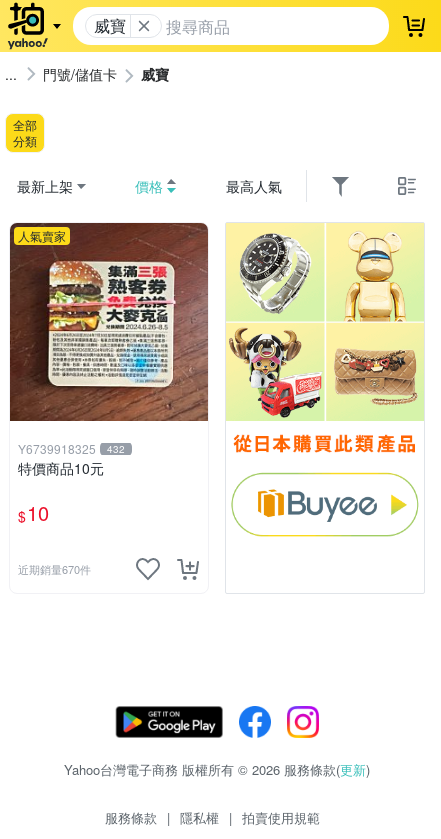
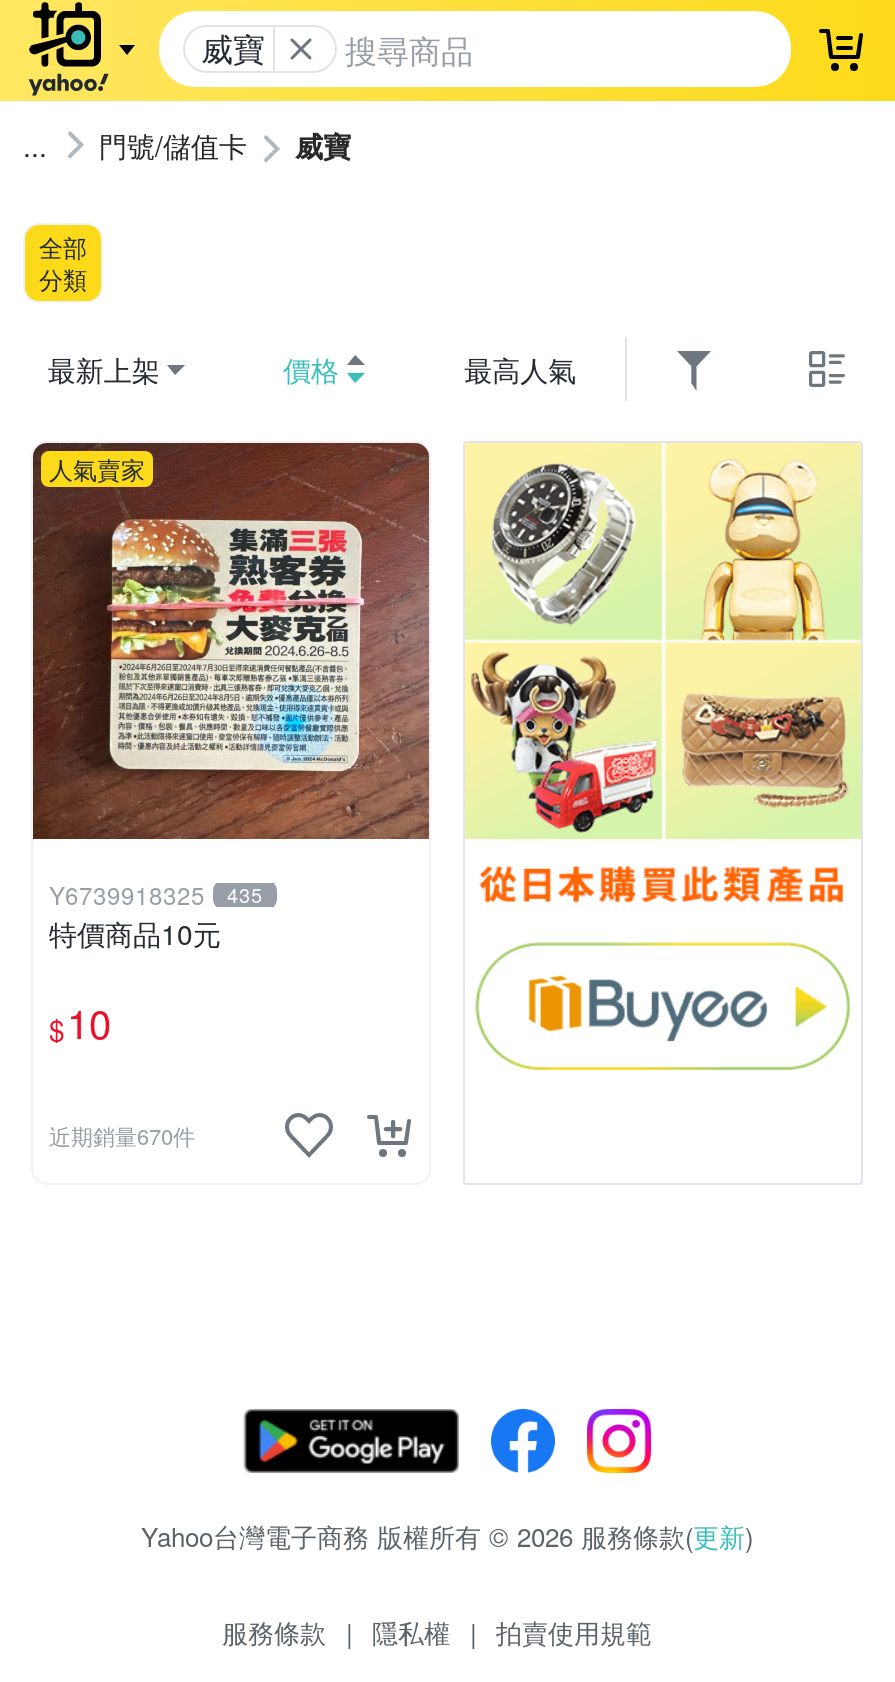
[18,440,125,457] Y6739918325 432 -> [49,878,263,912] Y6739918325 435

